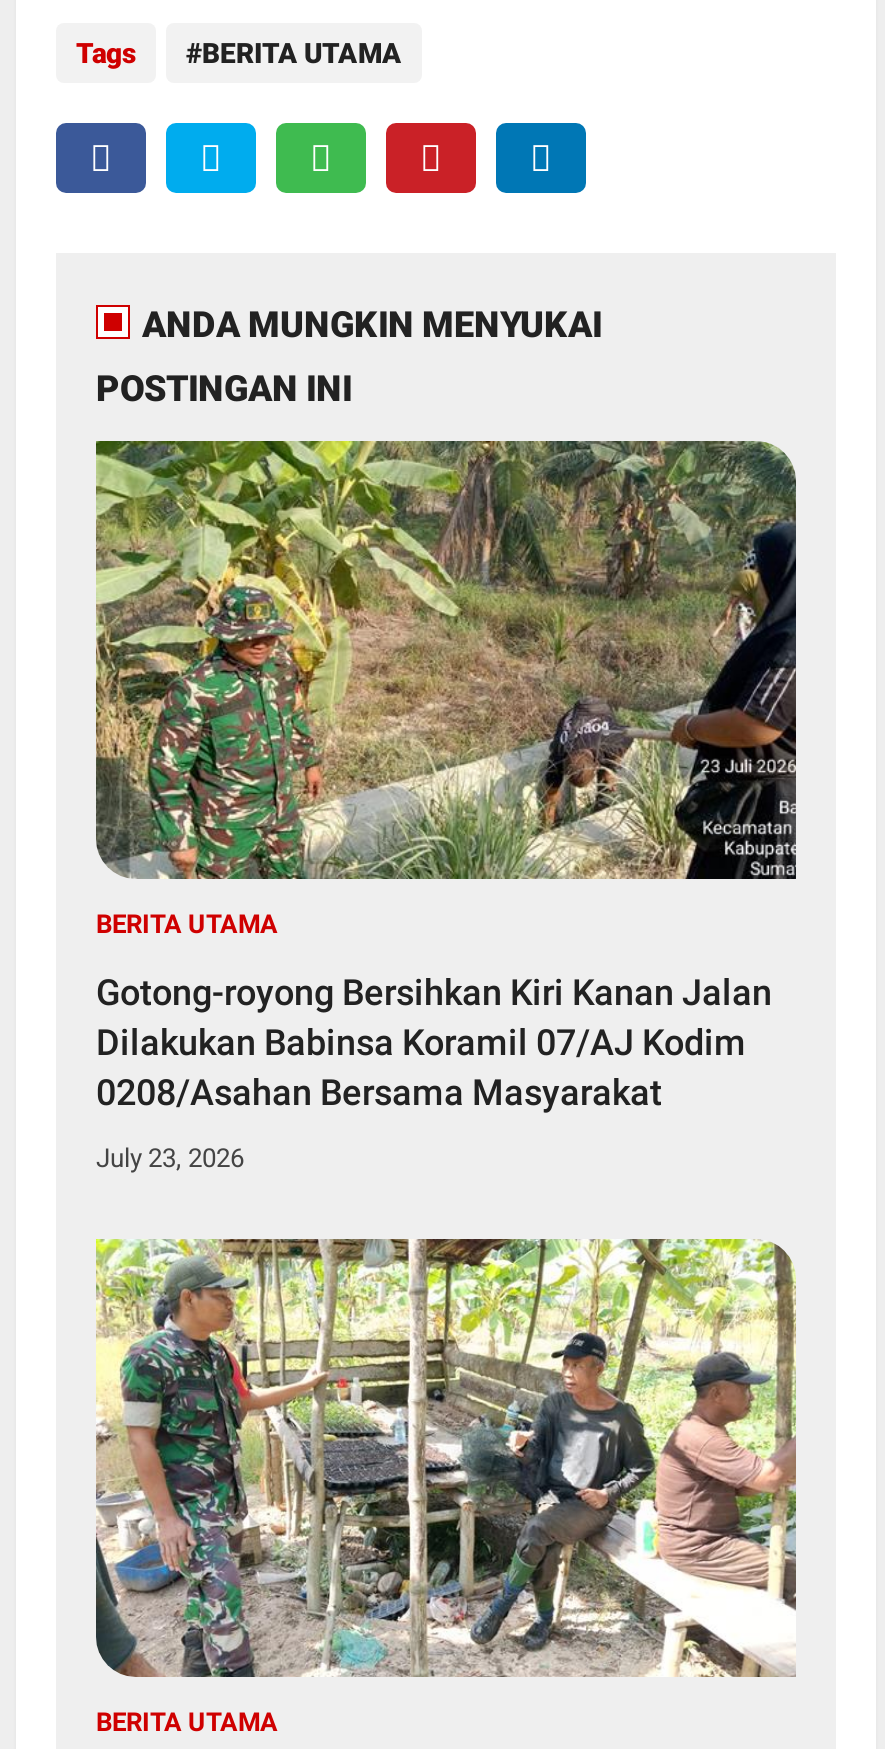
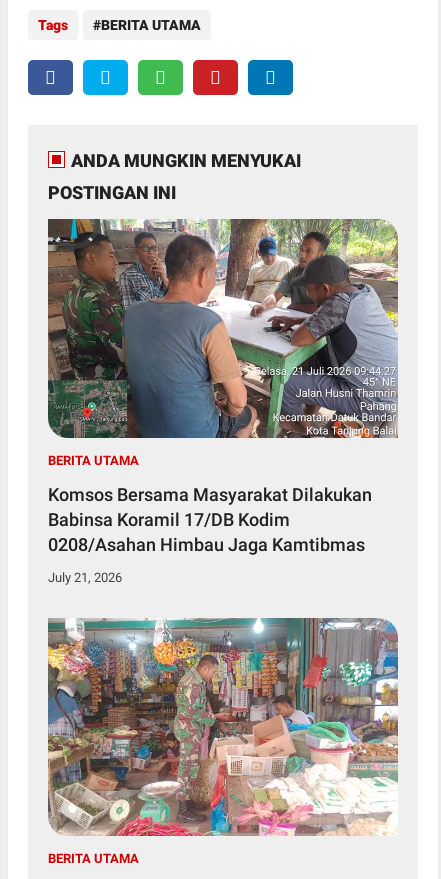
[96,438,798,882] [image] -> [47,218,399,439] [image]
[96,971,772,1113] Gotong-royong Bersihkan Kiri Kanan Jalan | Dilakukan Babinsa Koramil 07/AJ Kodim | 0208/Asahan Bersama Masyarakat -> [48,483,372,554] Komsos Bersama Masyarakat Dilakukan | Babinsa Koramil 17/DB Kodim | 0208/Asahan Himbau Jaga Kamtibmas
[96,1143,244,1173] July 23, 2026 -> [48,569,122,584] July 21, 2026
[94,1236,798,1678] [image] -> [47,617,399,837] [image]

